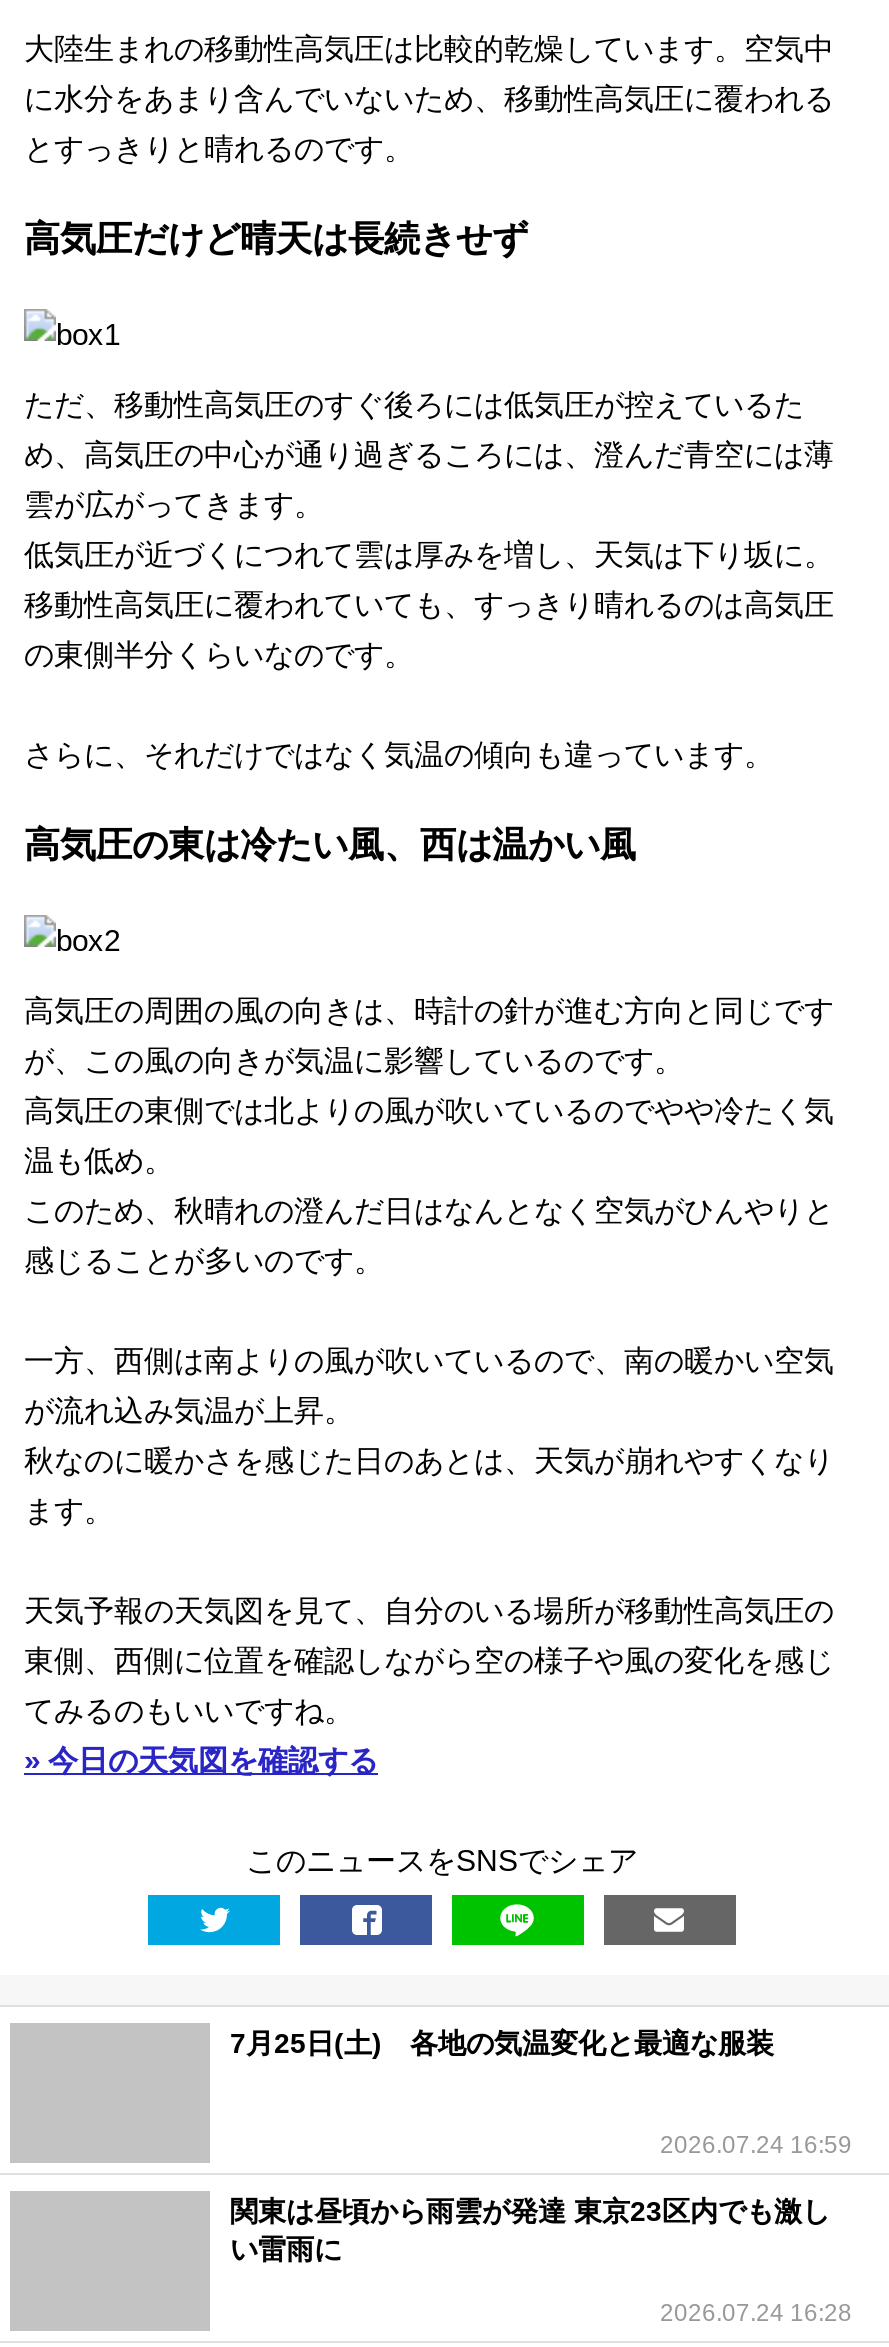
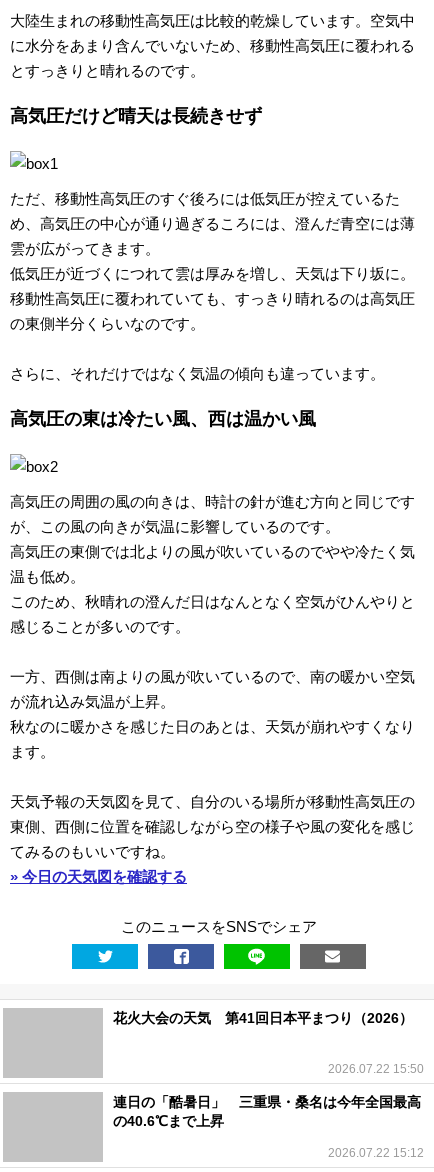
[230,2026,774,2058] 7月25日(土) 各地の気温変化と最適な服装 -> [113,1009,413,1025] 花火大会の天気 第41回日本平まつり（2026）
[660,2130,852,2158] 2026.07.24 16:59 -> [328,1061,424,1075] 2026.07.22 15:50
[230,2194,830,2264] 関東は昼頃から雨雲が発達 東京23区内でも激し | い雷雨に -> [113,1093,421,1128] 連日の「酷暑日」 三重県・桑名は今年全国最高 | の40.6℃まで上昇
[660,2298,852,2326] 2026.07.24 16:28 -> [328,1145,424,1159] 2026.07.22 15:12

